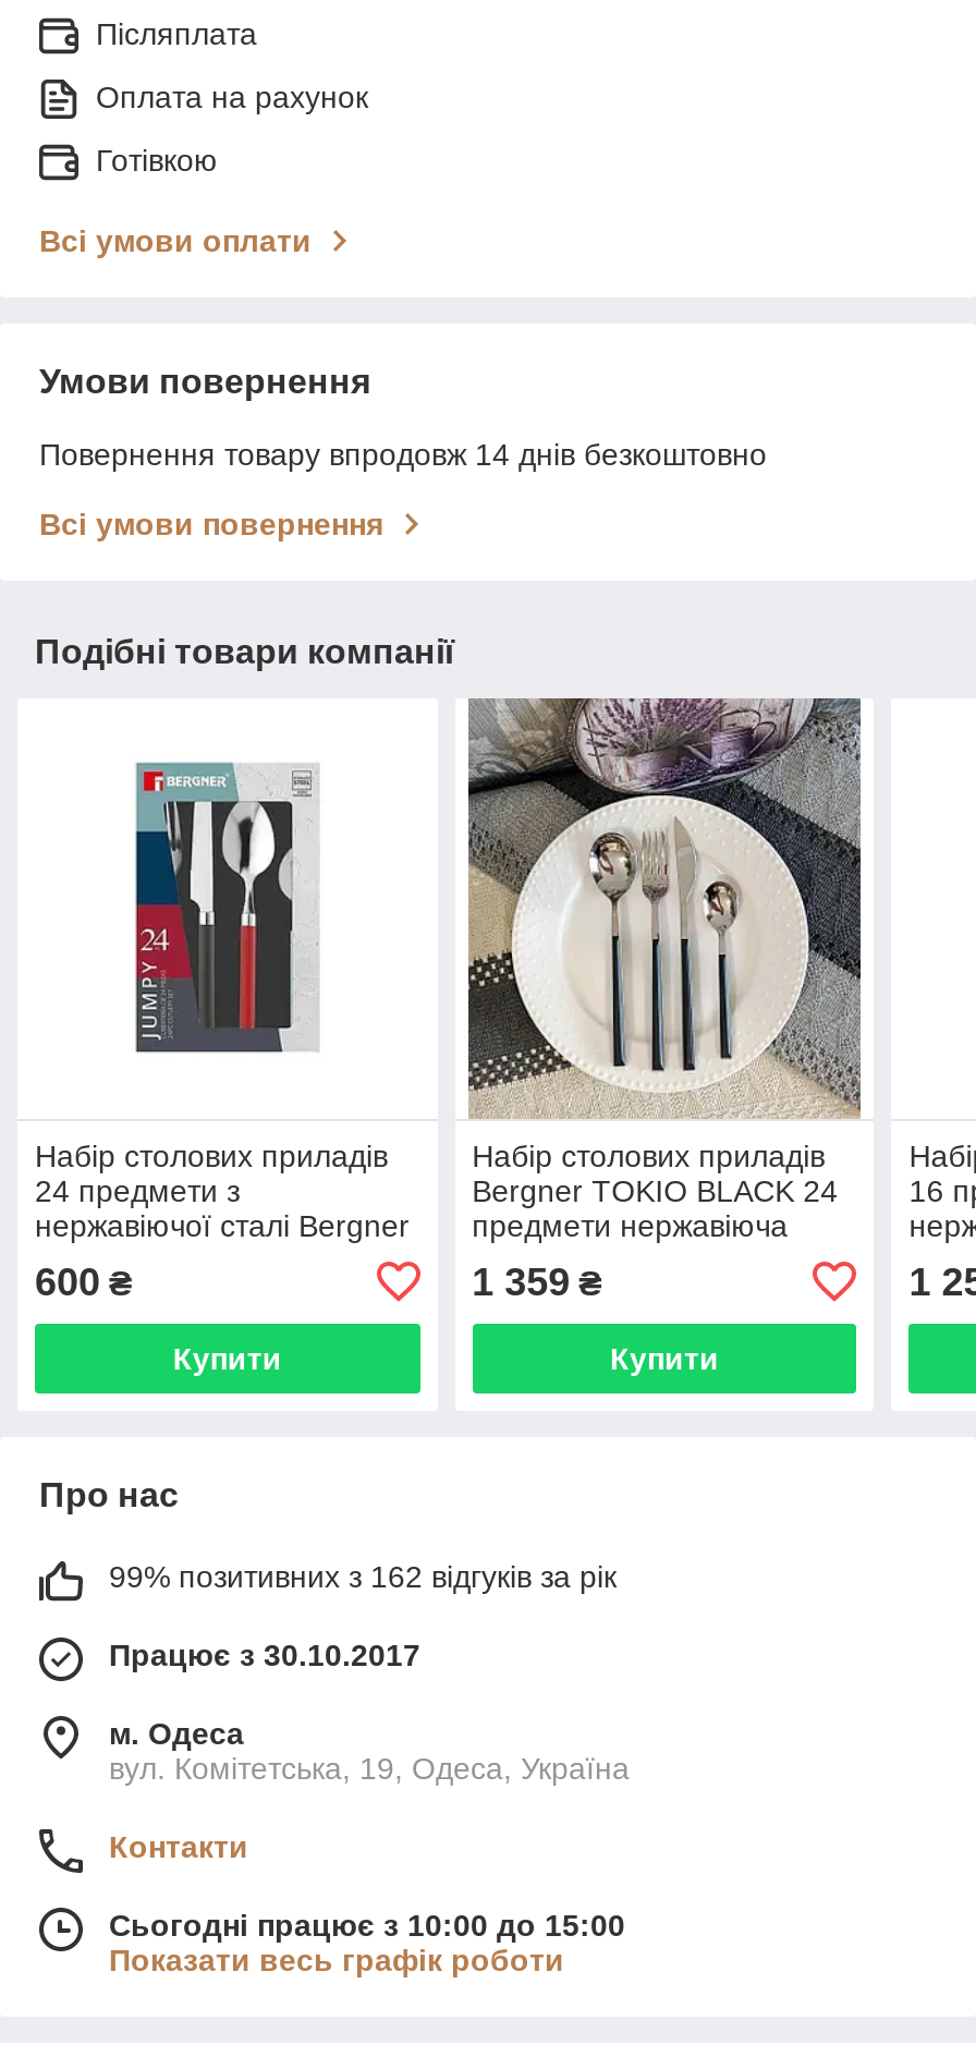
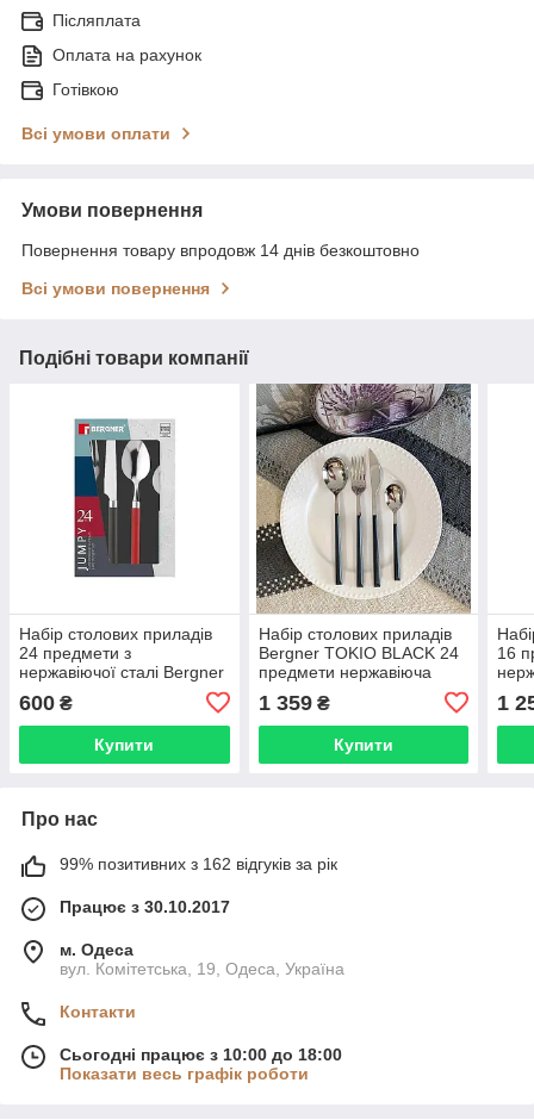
[109,1907,625,1942] Сьогодні працює з 10:00 до 15:00 -> [60,1045,342,1064] Сьогодні працює з 10:00 до 18:00

